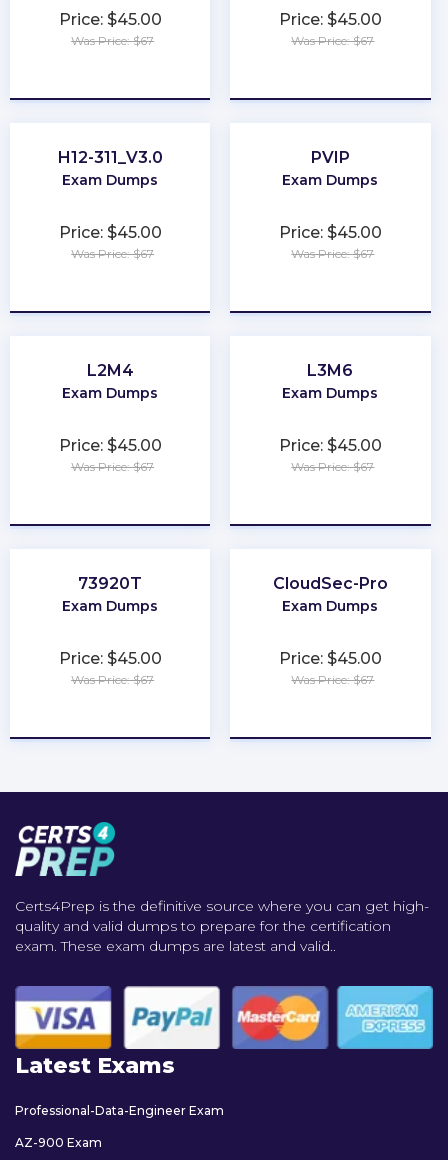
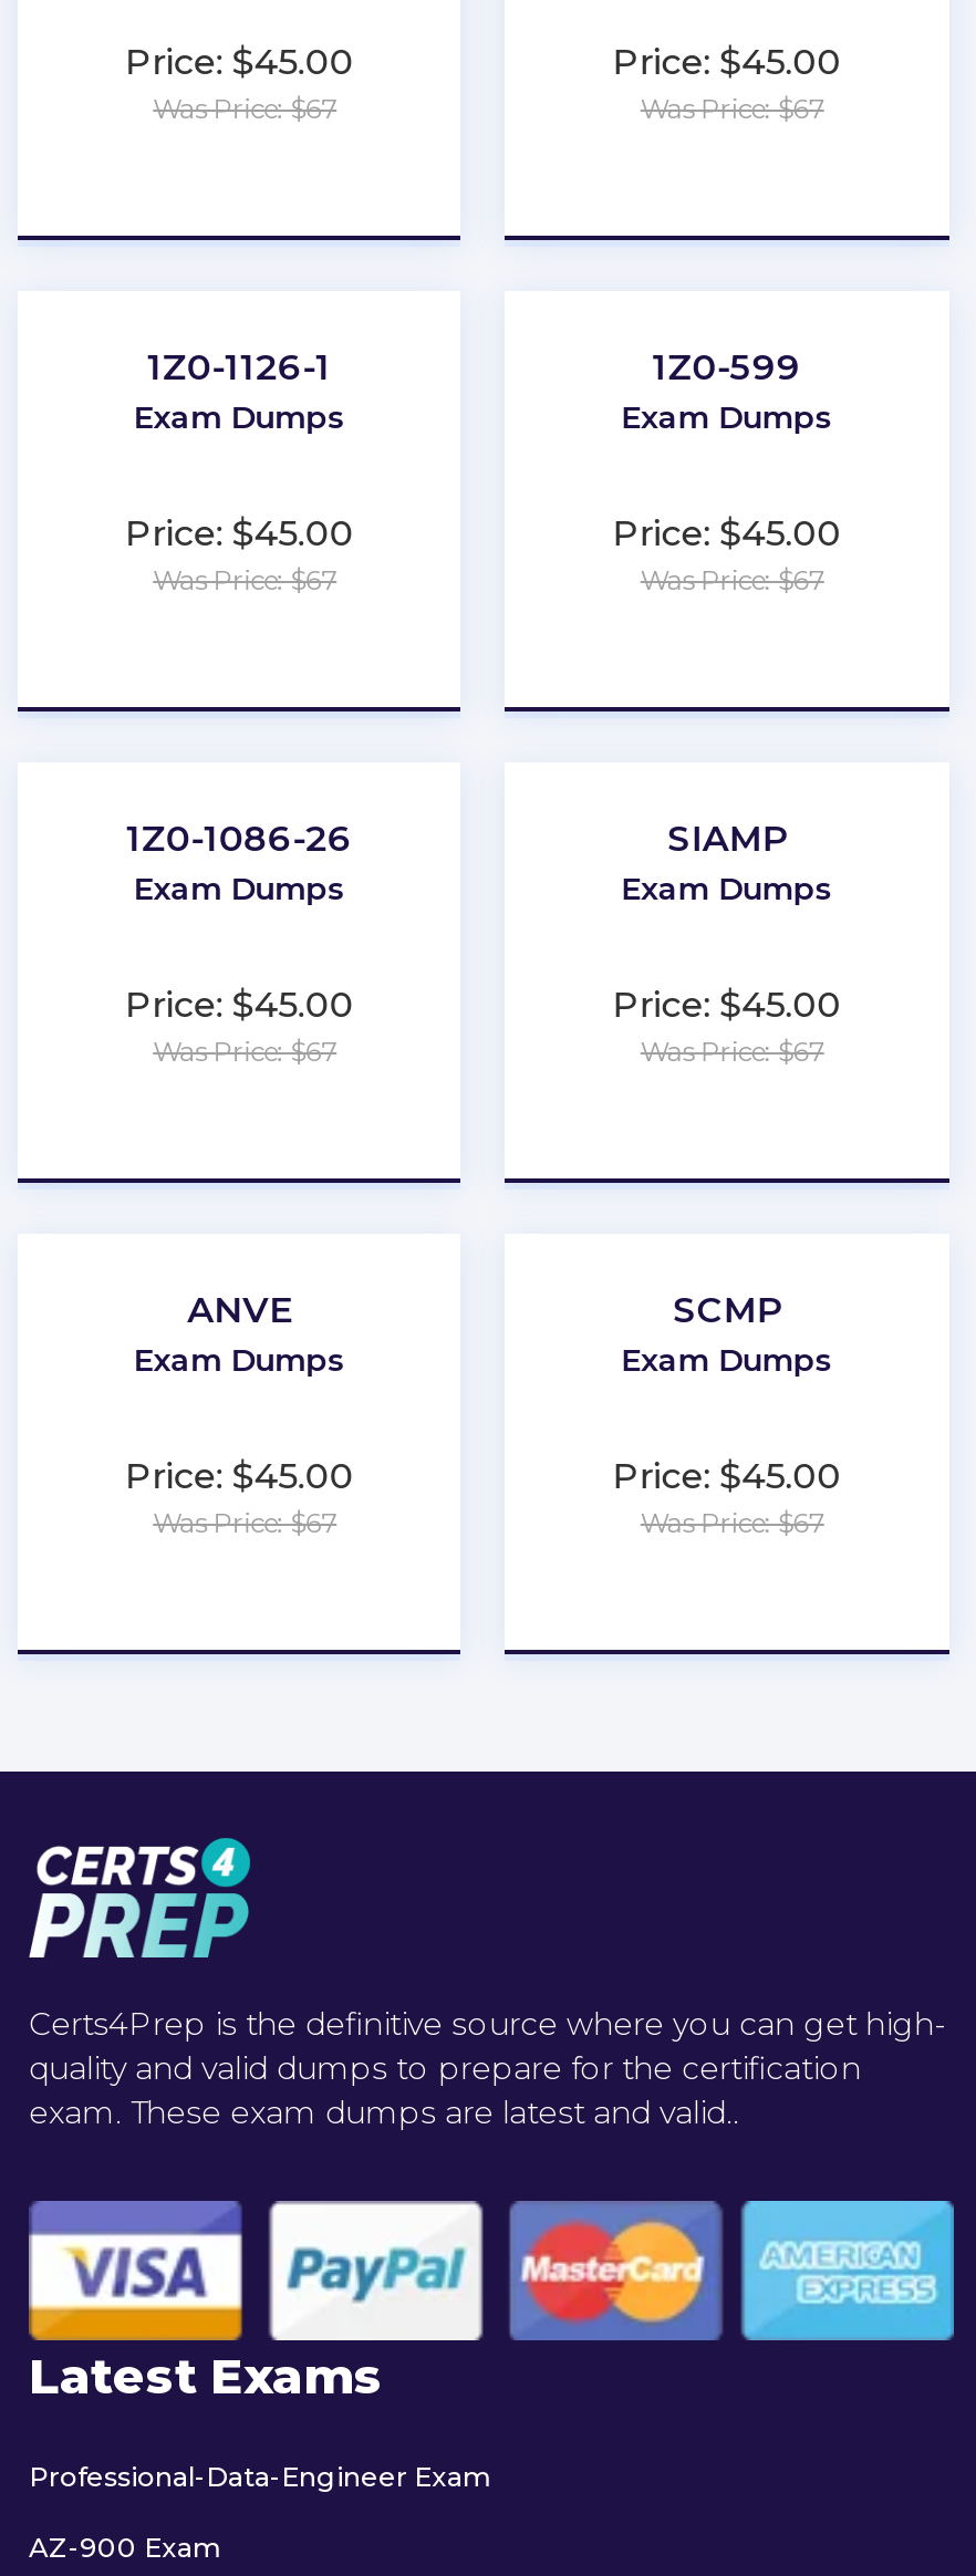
[58,148,163,167] H12-311_V3.0 -> [147,347,331,389] 1Z0-1126-1
[311,148,350,167] PVIP -> [653,347,801,389] 1Z0-599
[87,361,134,380] L2M4 -> [126,819,352,861] 1Z0-1086-26
[307,361,353,380] L3M6 -> [667,819,787,861] SIAMP
[78,574,142,593] 73920T -> [187,1290,291,1332] ANVE
[273,574,388,593] CloudSec-Pro -> [673,1290,781,1332] SCMP

